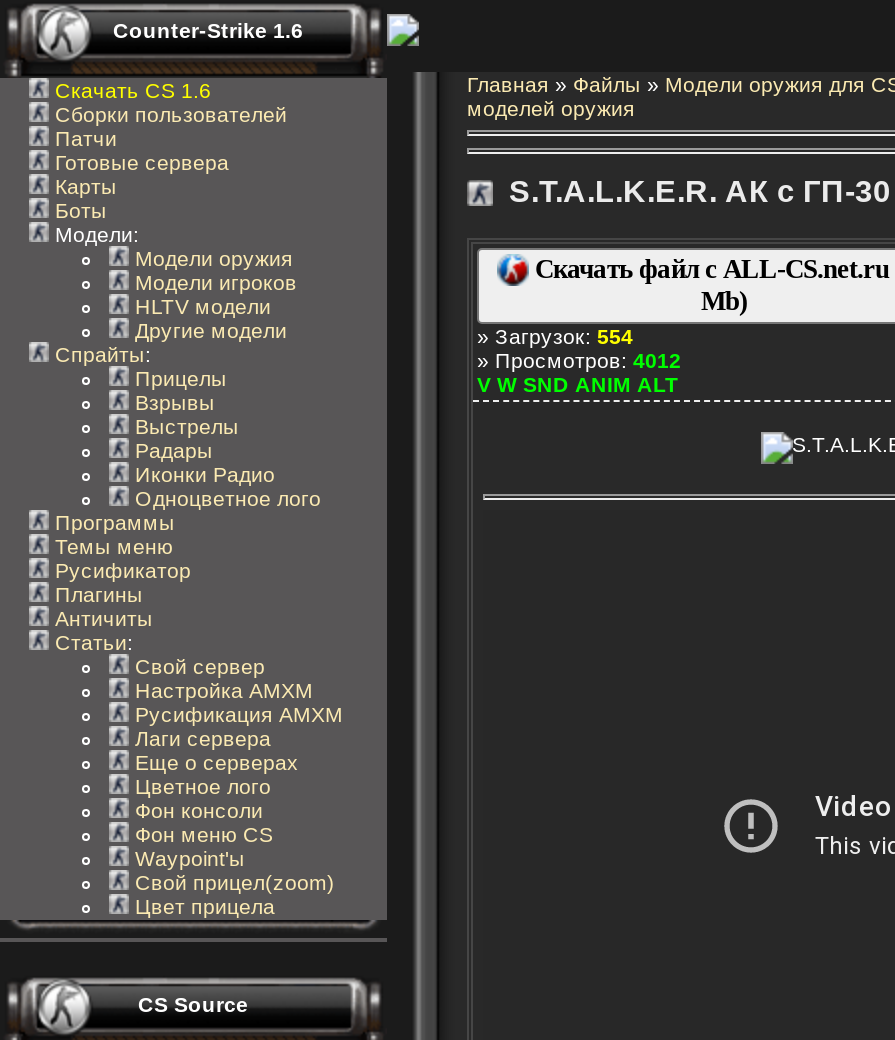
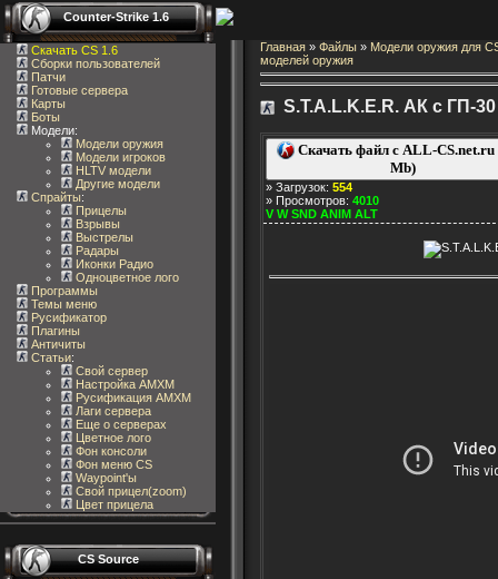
[477,347,681,371] » Просмотров: 4012 -> [266,193,379,207] » Просмотров: 4010

